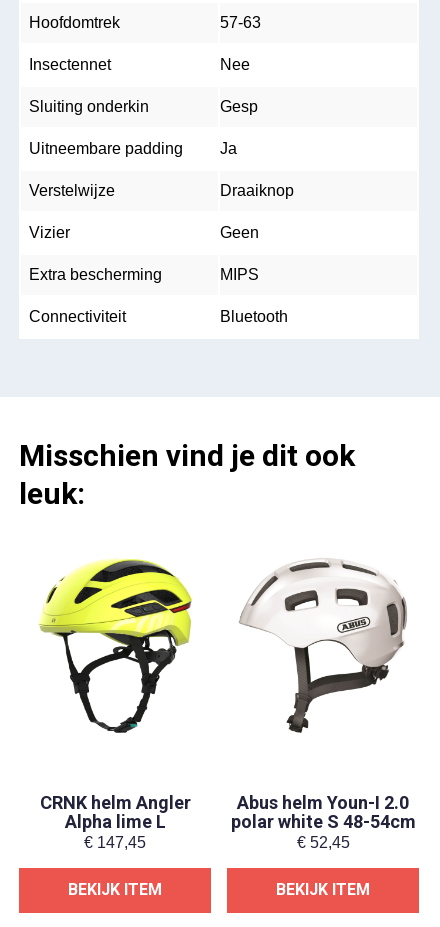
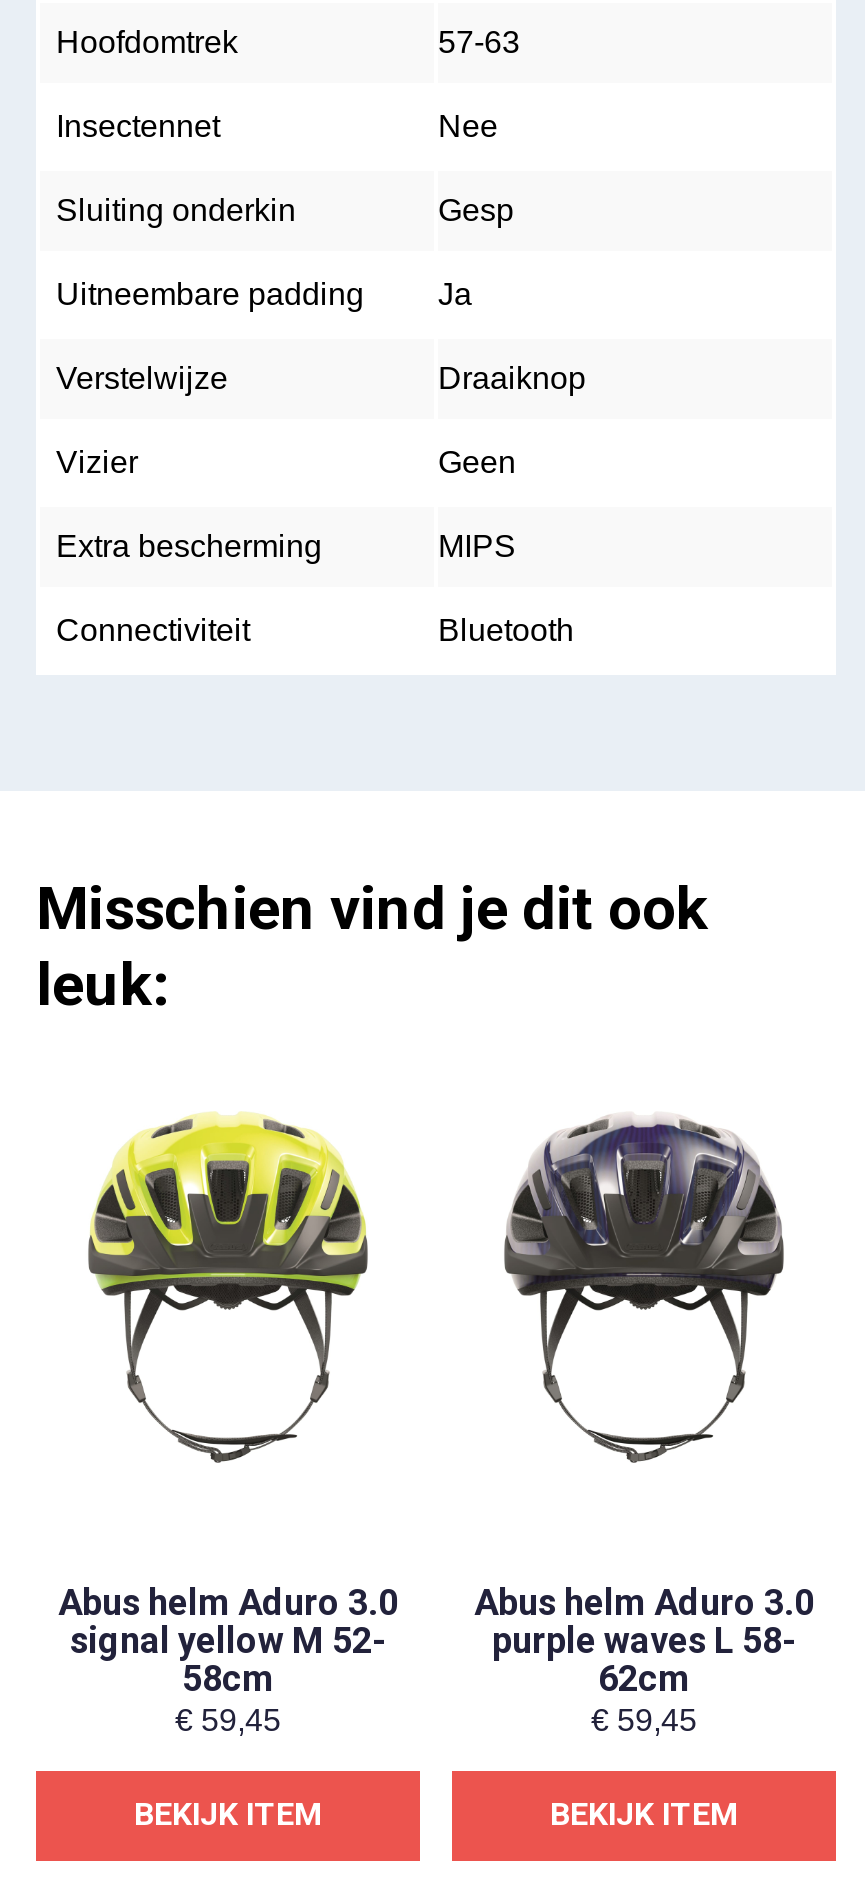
[38,559,193,734] [image] -> [84,1115,380,1463] [image]
[239,561,408,734] [image] -> [490,1117,810,1465] [image]
[39,792,190,851] CRNK helm Angler | Alpha lime L | €147,45 -> [58,1581,398,1737] Abus helm Aduro 3.0 | signal yellow M 52- | 58cm | €59,45
[230,792,415,851] Abus helm Youn-I 2.0 | polar white S 48-54cm | €52,45 -> [474,1581,814,1737] Abus helm Aduro 3.0 | purple waves L 58- | 62cm | €59,45

